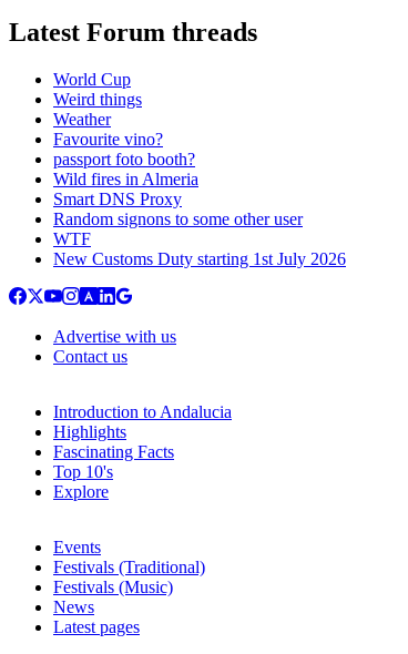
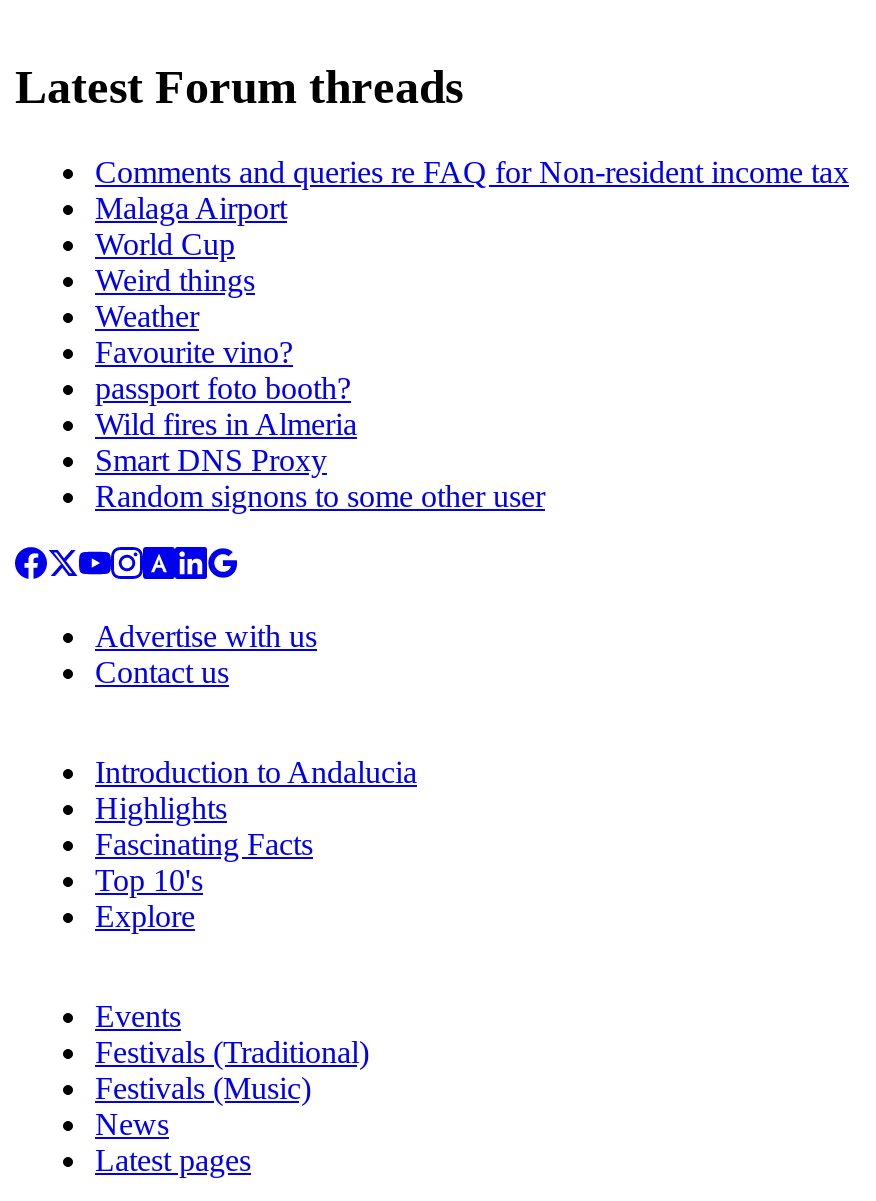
none -> [95,155,849,225] Comments and queries re FAQ for Non-resident income tax | Malaga Airport
moved [53,70,303,228] -> [95,227,545,513]: World Cup | Weird things | Weather | Favourite vino? | passport foto booth? | Wild fires in Almeria | Smart DNS Proxy | Random signons to some other user
[53,229,346,268] WTF | New Customs Duty starting 1st July 2026 -> none

